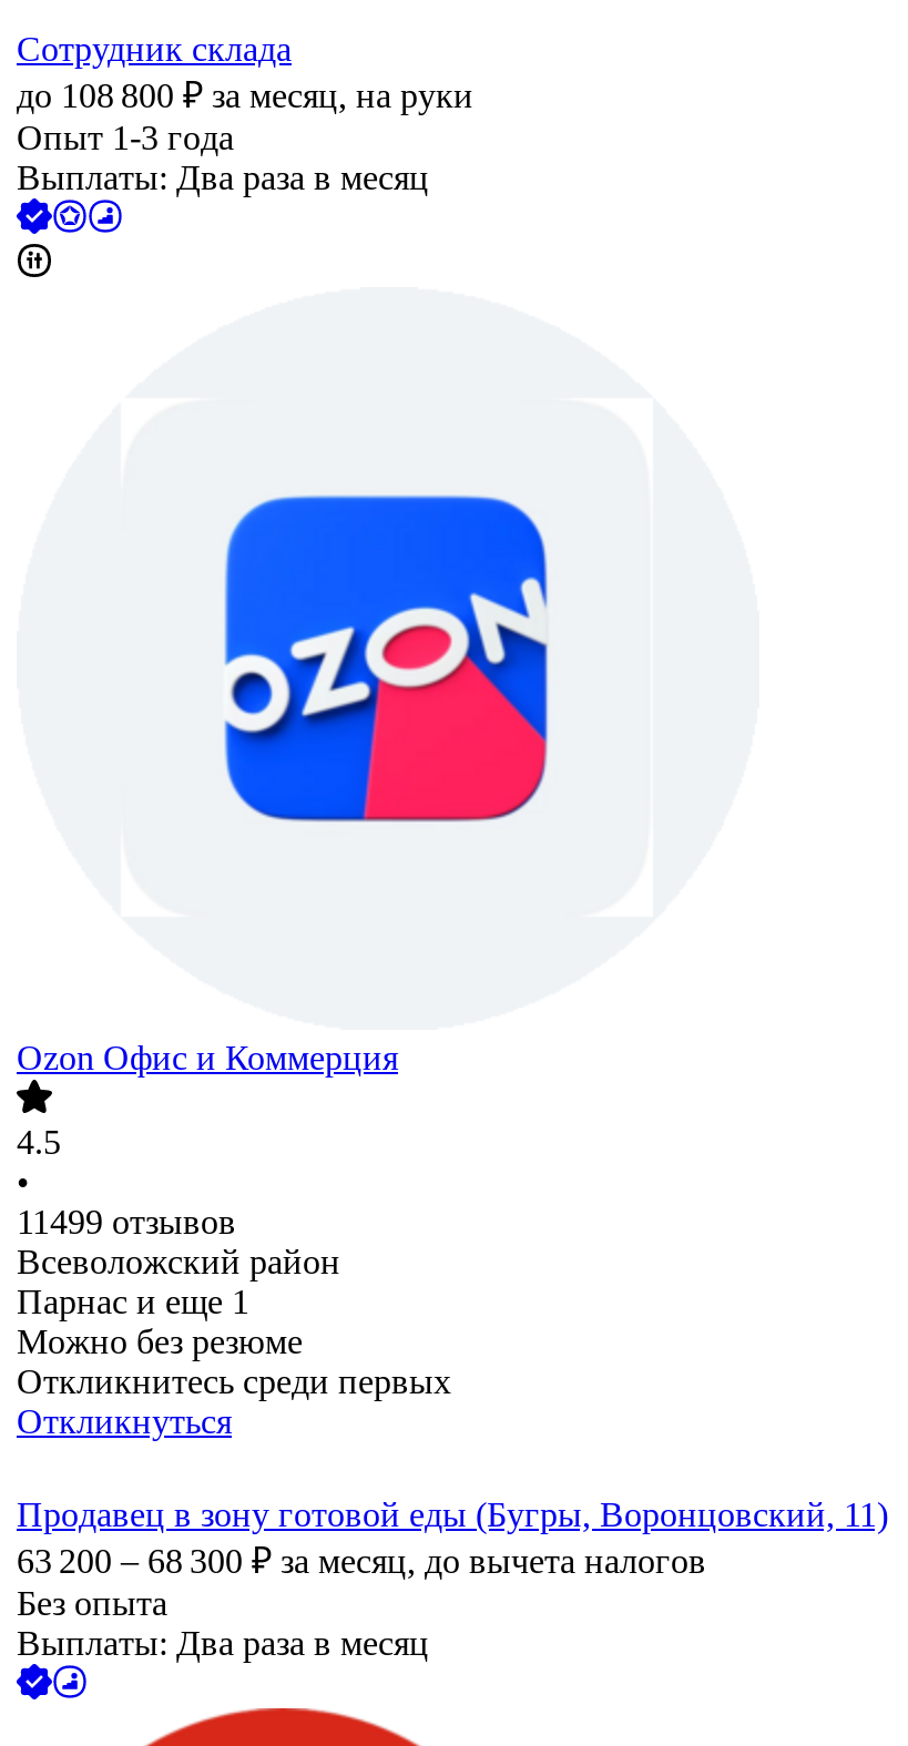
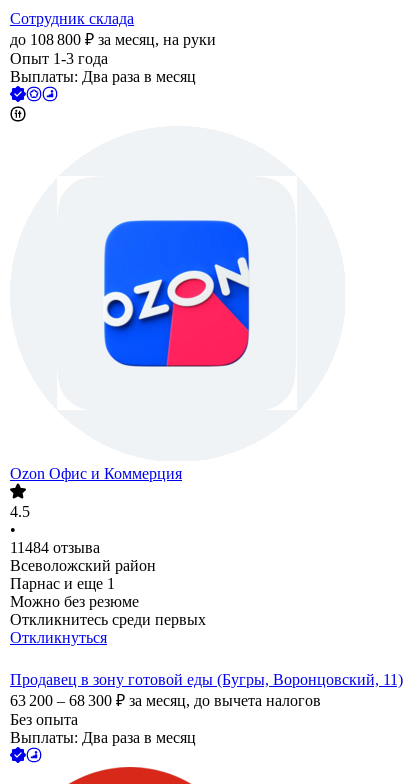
[17,1203,236,1241] 11499 отзывов -> [10,539,100,556] 11484 отзыва

